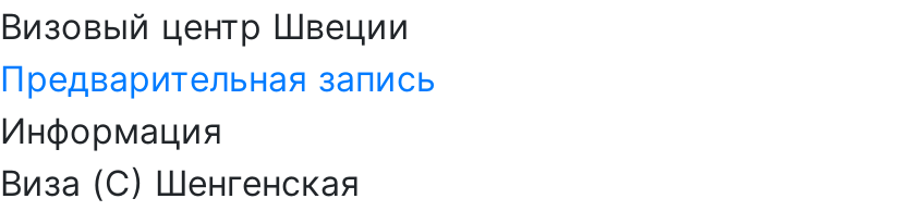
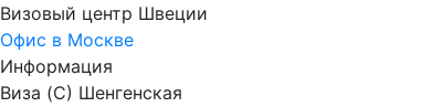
[0,57,436,100] Предварительная запись -> [0,29,134,51] Офис в Москве

